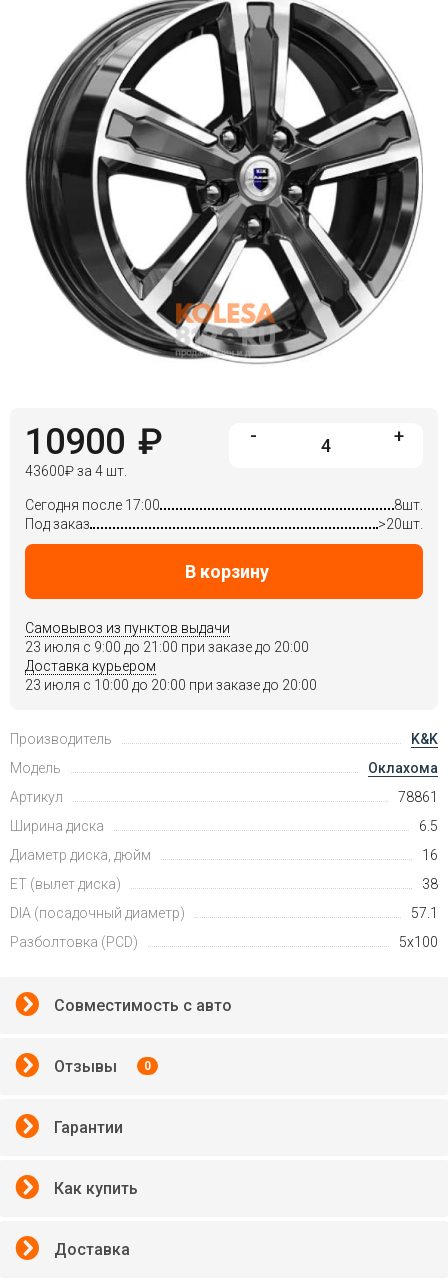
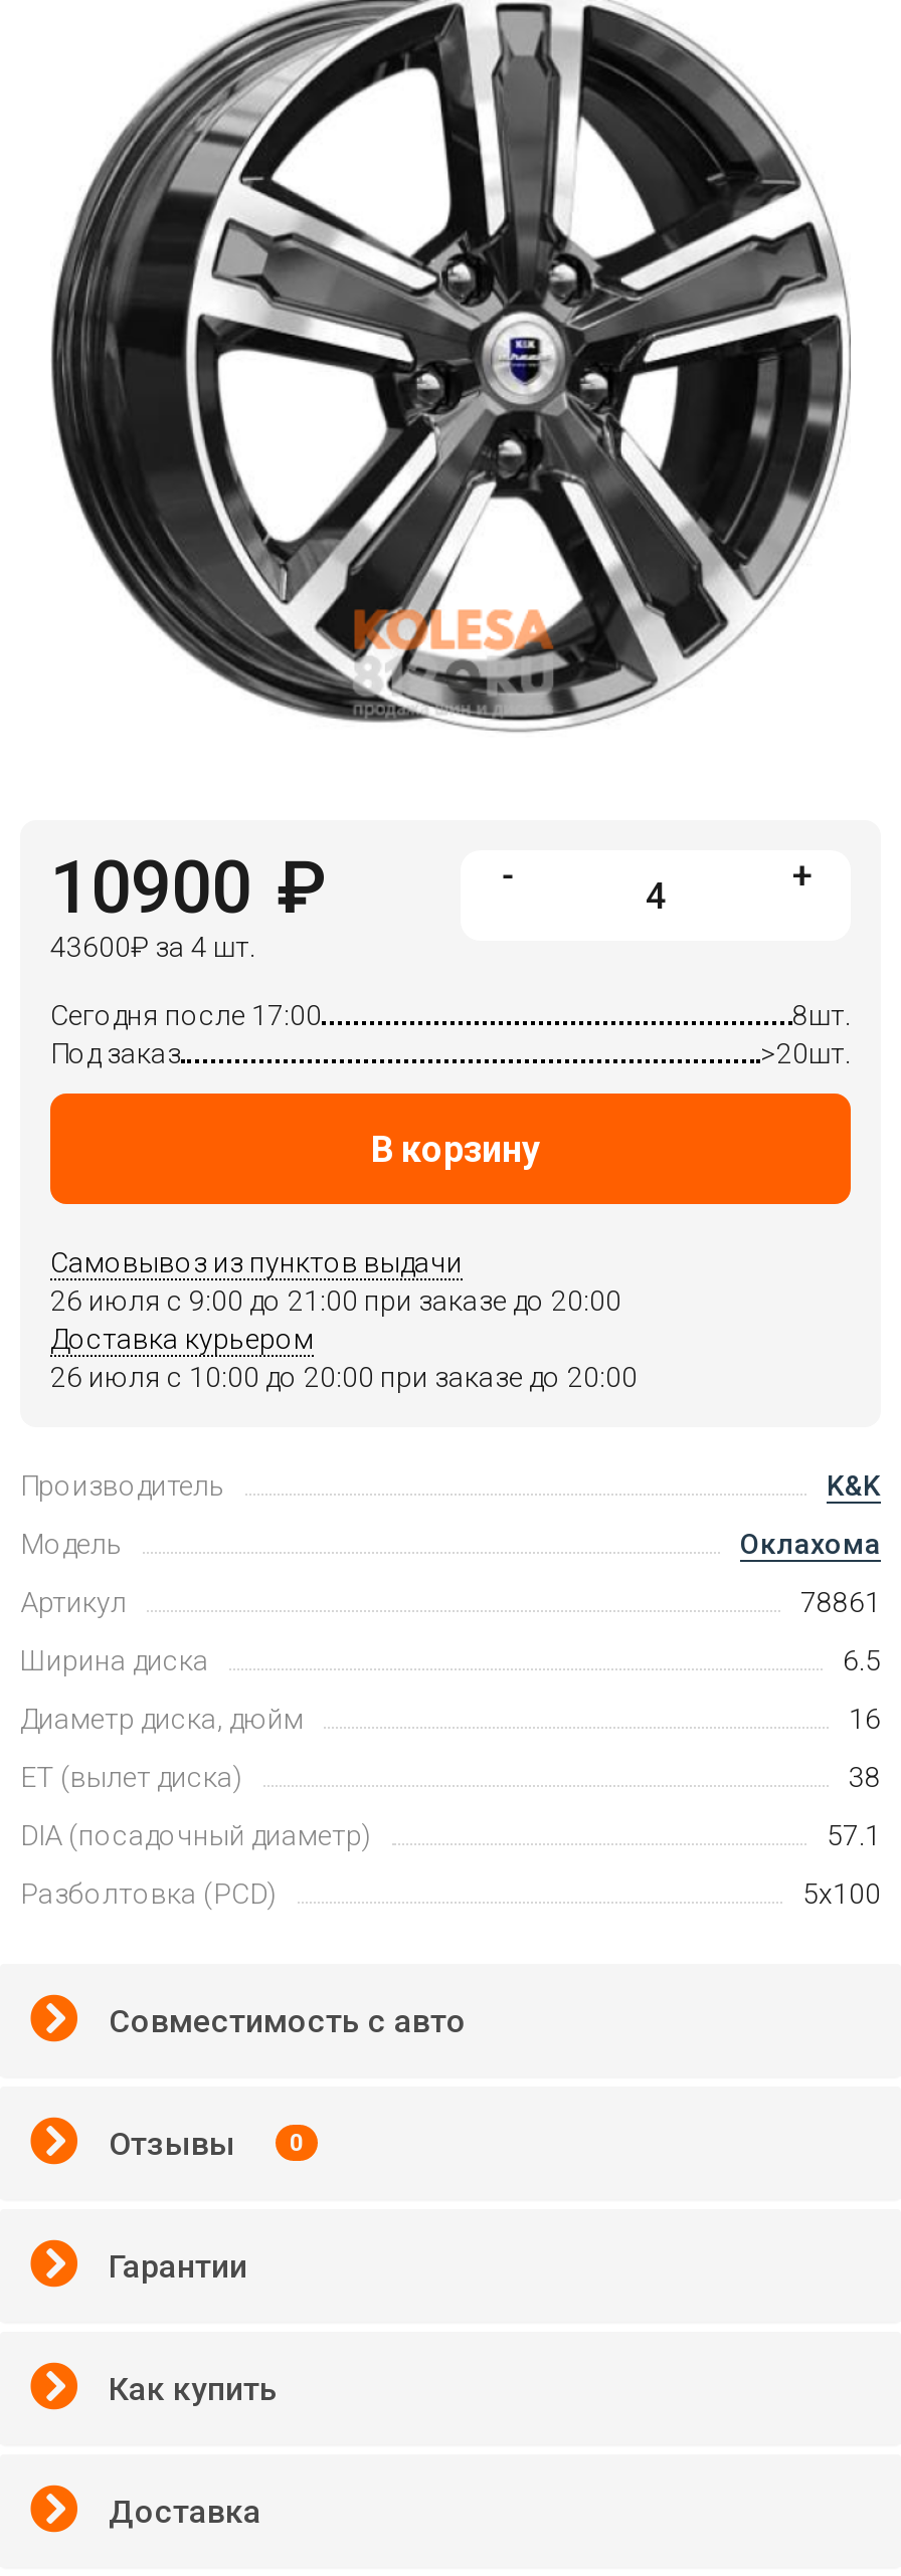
[25,639,309,655] 23 июля c 9:00 до 21:00 при заказе до 20:00 -> [50,1284,621,1317] 26 июля c 9:00 до 21:00 при заказе до 20:00
[25,677,317,693] 23 июля c 10:00 до 20:00 при заказе до 20:00 -> [50,1361,638,1393] 26 июля c 10:00 до 20:00 при заказе до 20:00

